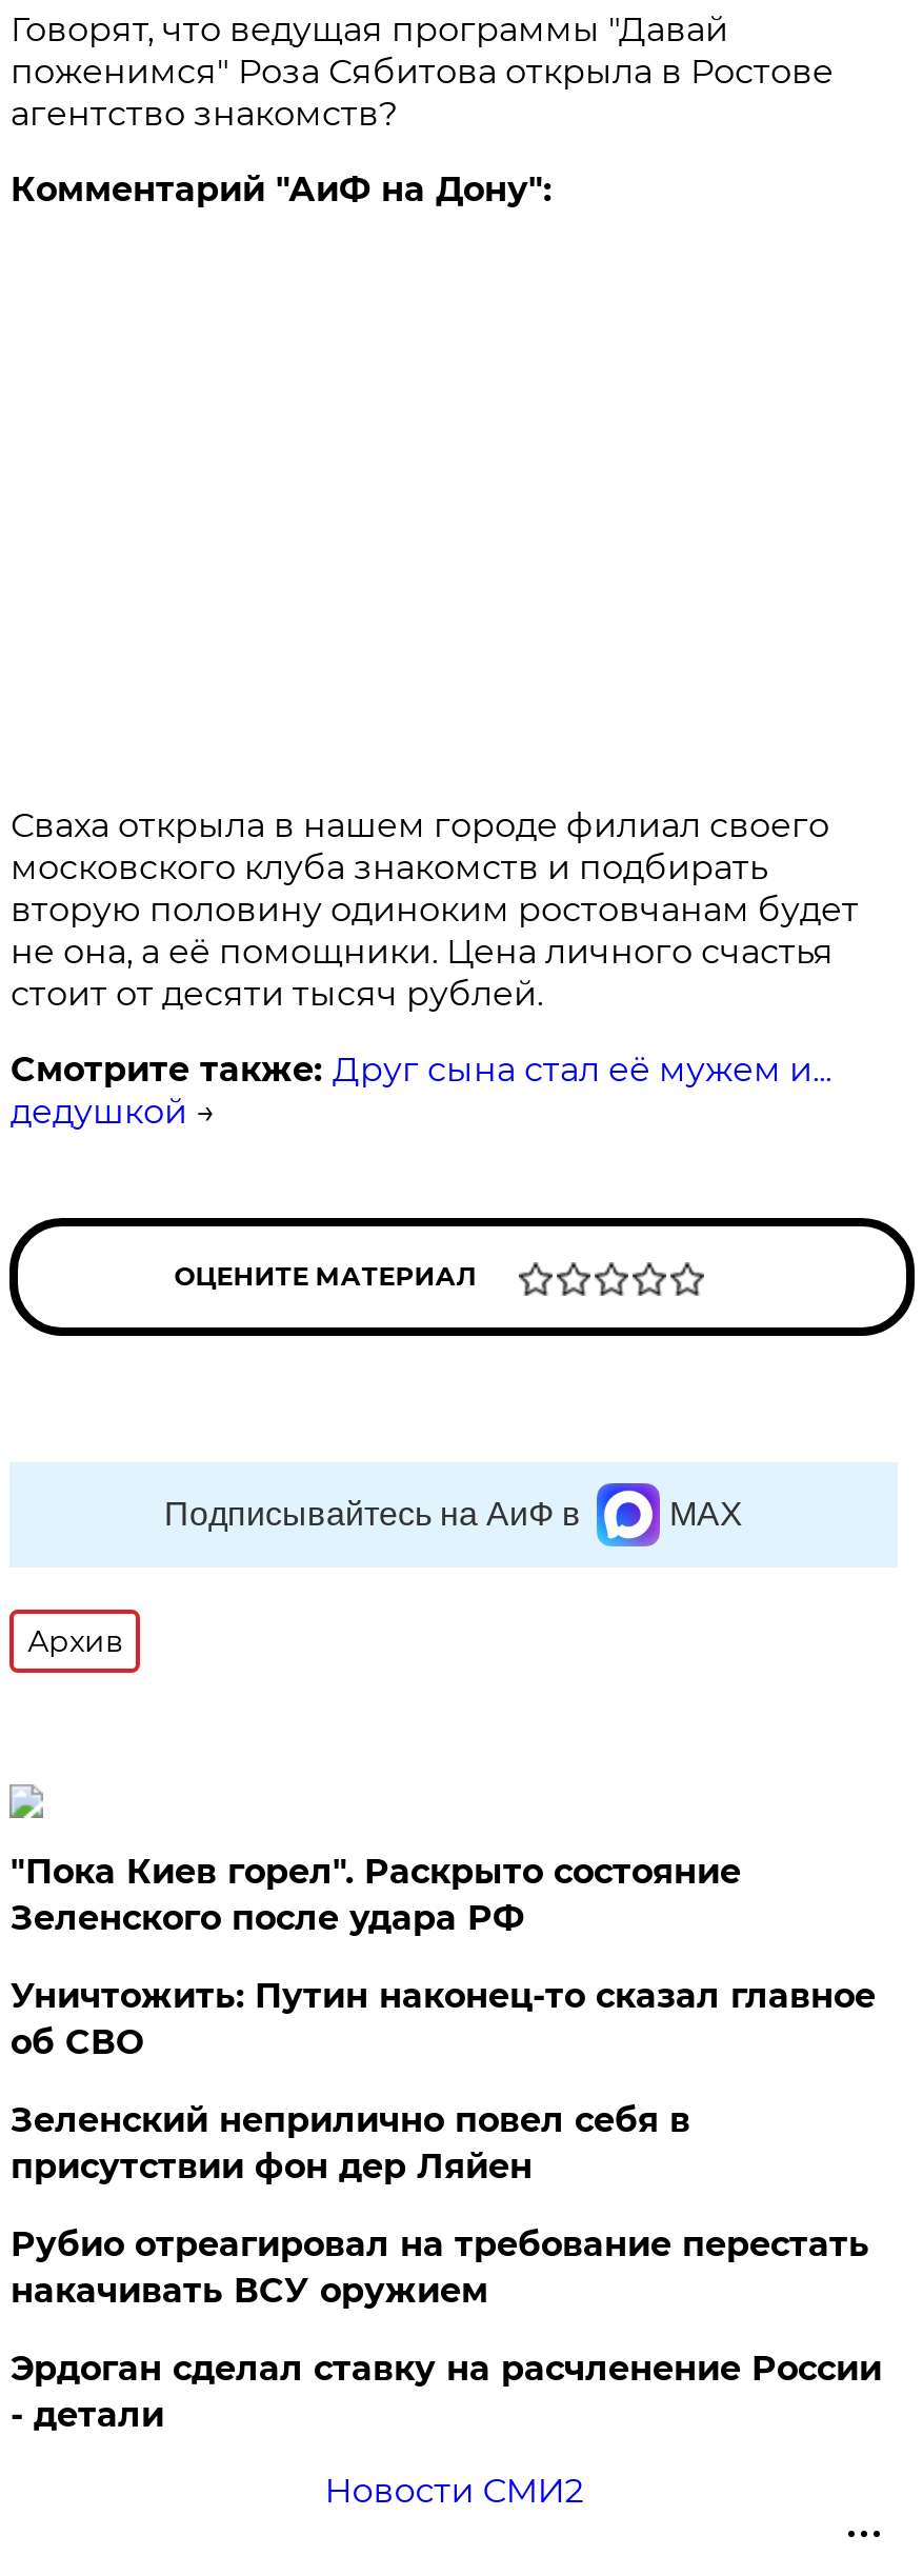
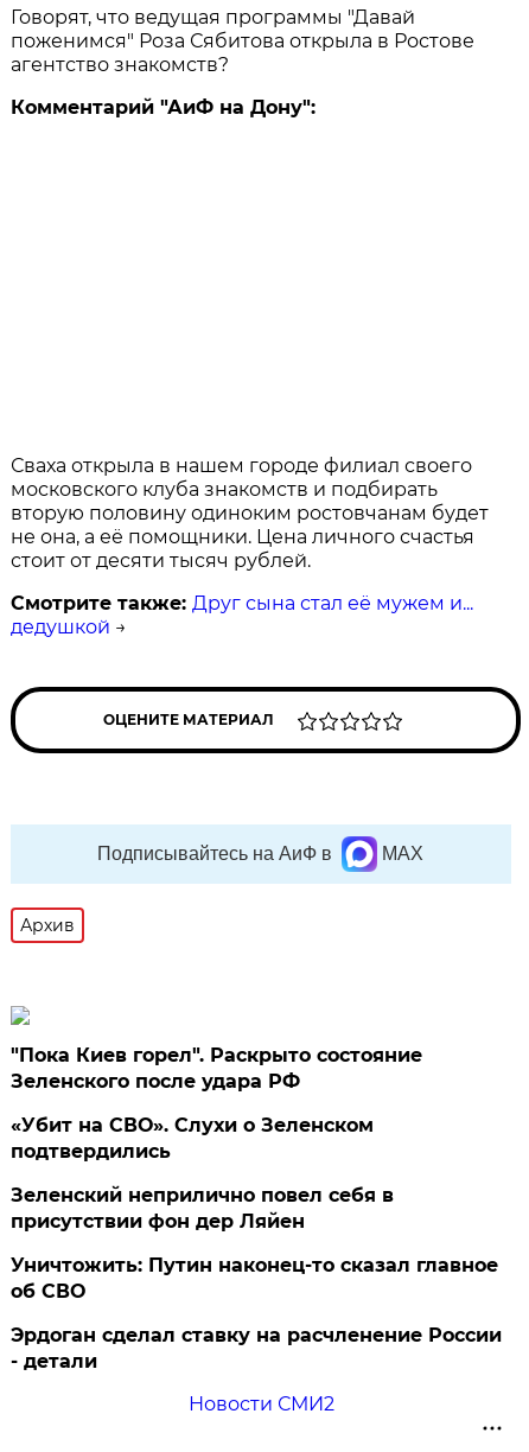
none -> [11,1114,374,1163] «Убит на СВО». Слухи о Зеленском | подтвердились
moved [10,1976,875,2062] -> [11,1254,499,1303]: Уничтожить: Путин наконец-то сказал главное | об СВО
[10,2224,869,2311] Рубио отреагировал на требование перестать | накачивать ВСУ оружием -> none

